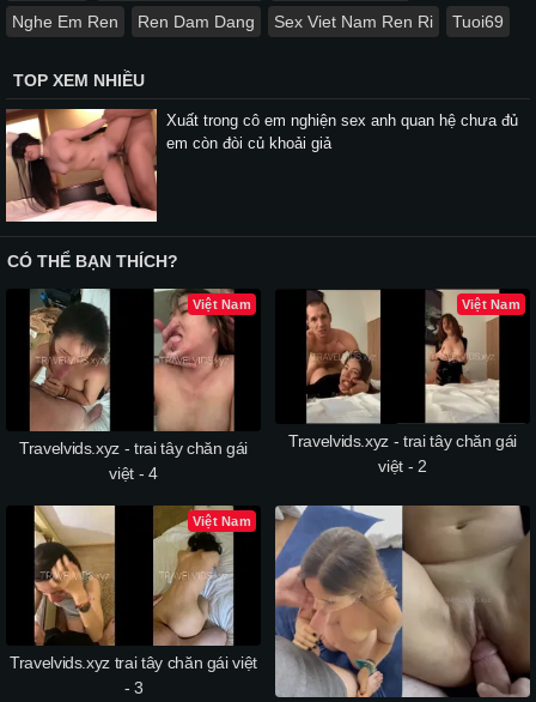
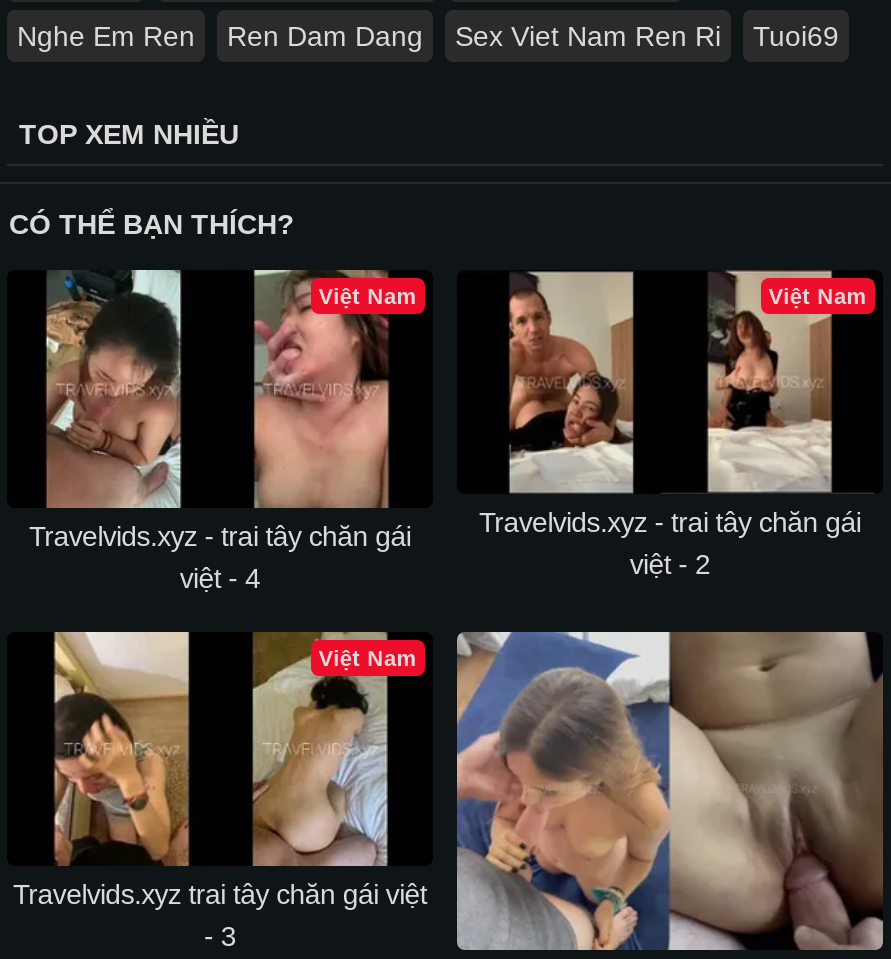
[5,108,518,223] [image] | Xuất trong cô em nghiện sex anh quan hệ chưa đủ | em còn đòi củ khoải giả -> none

